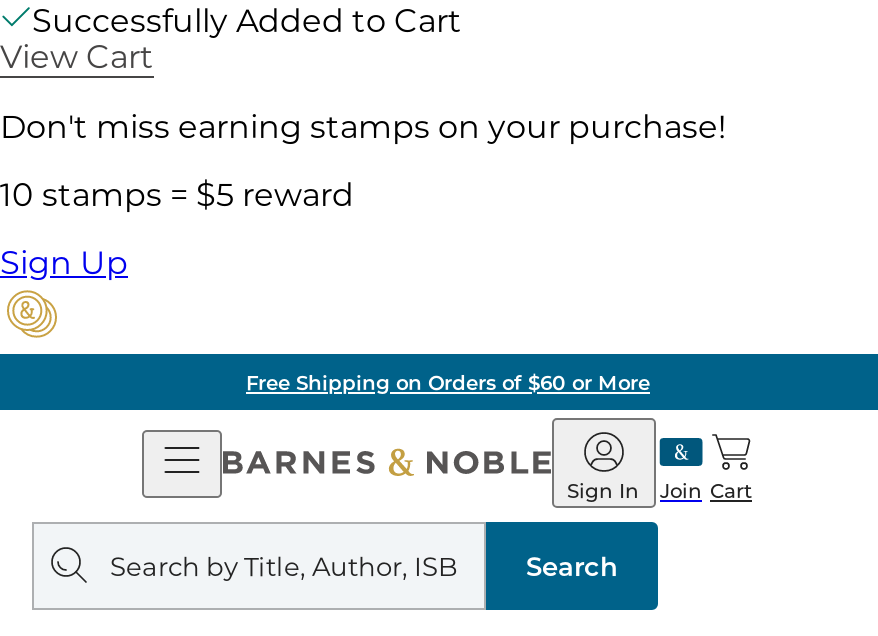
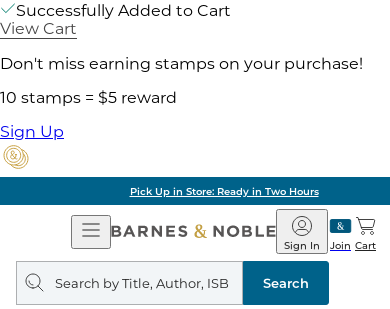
[246,369,650,395] Free Shipping on Orders of $60 or More -> [129,184,318,197] Pick Up in Store: Ready in Two Hours

